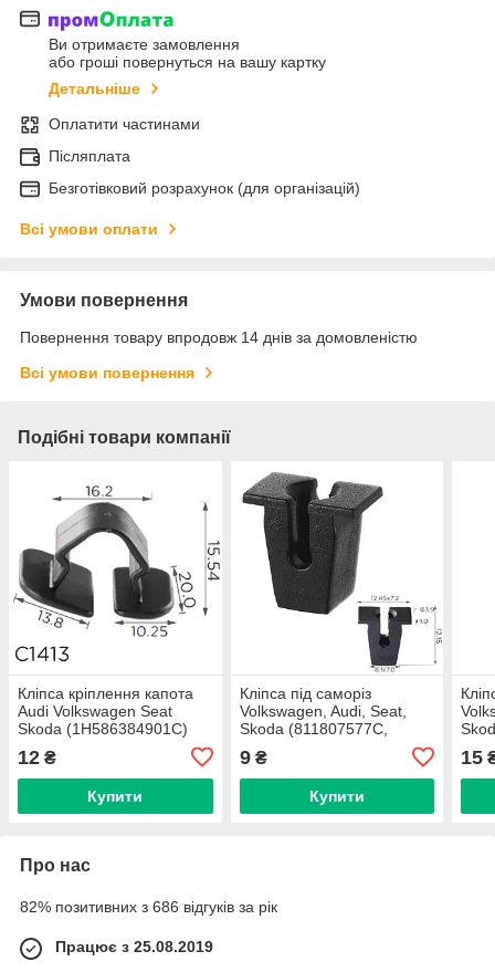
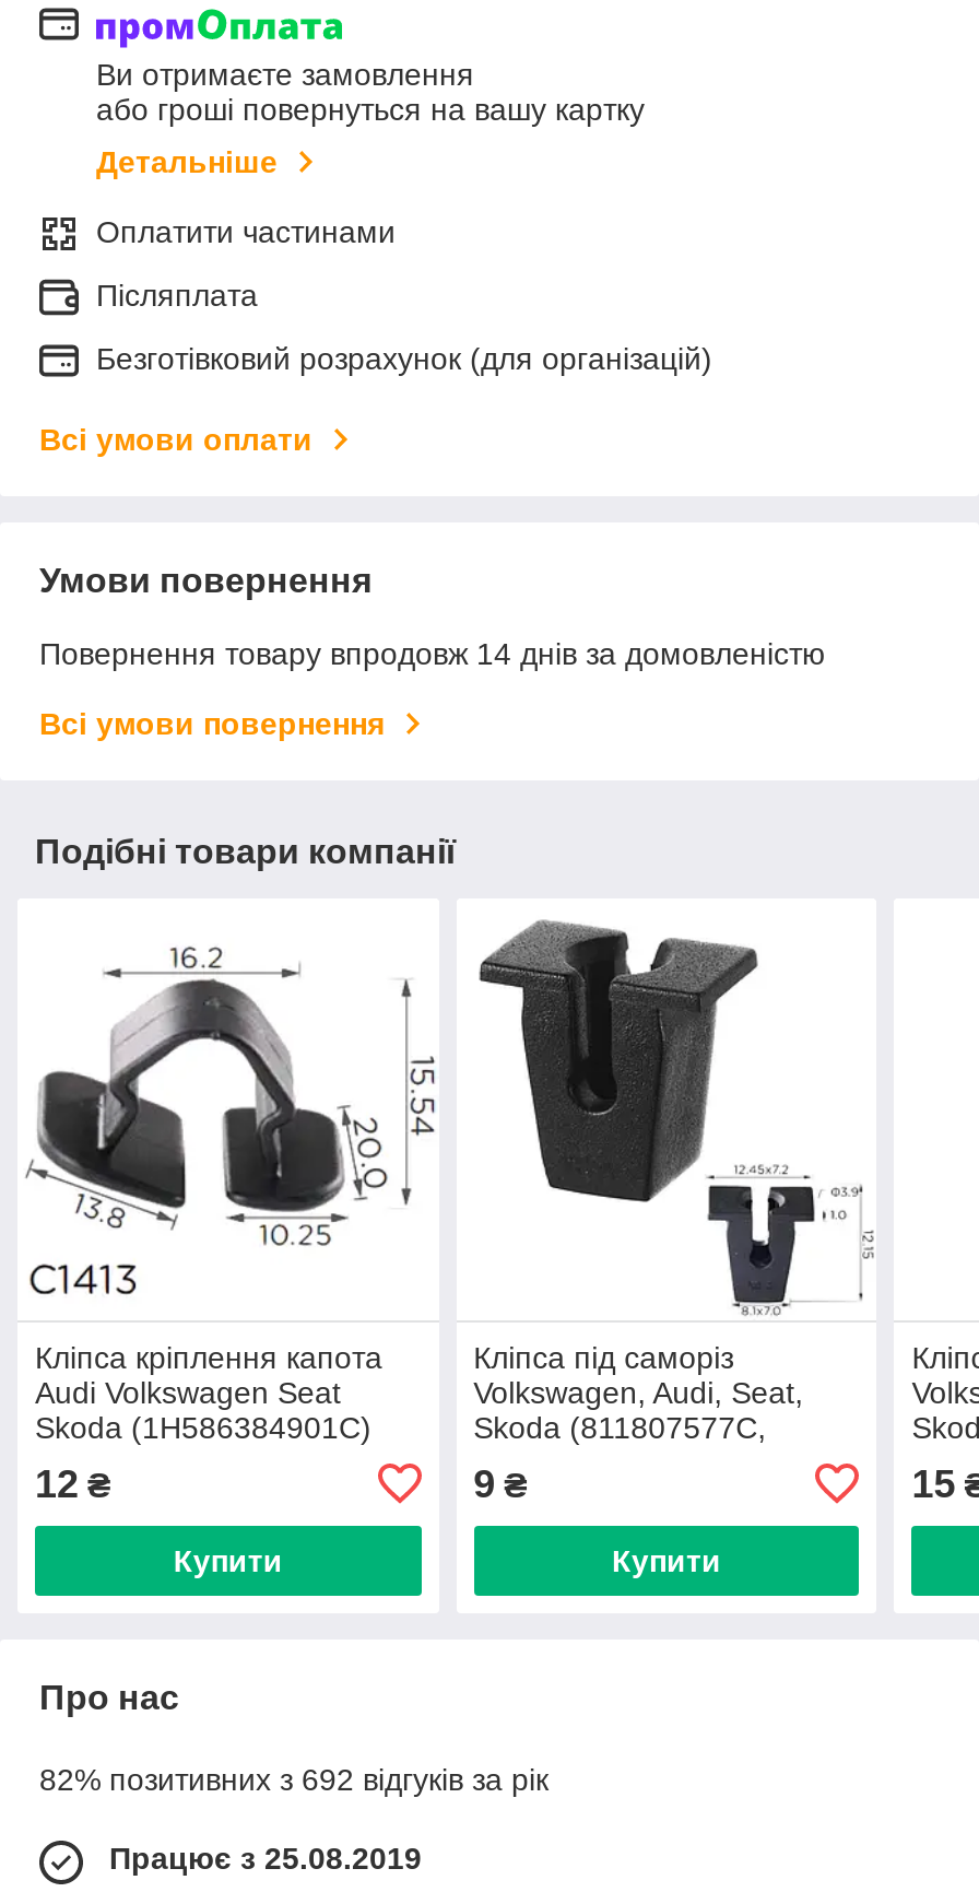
[20,898,277,915] 82% позитивних з 686 відгуків за рік -> [39,1761,549,1796] 82% позитивних з 692 відгуків за рік

